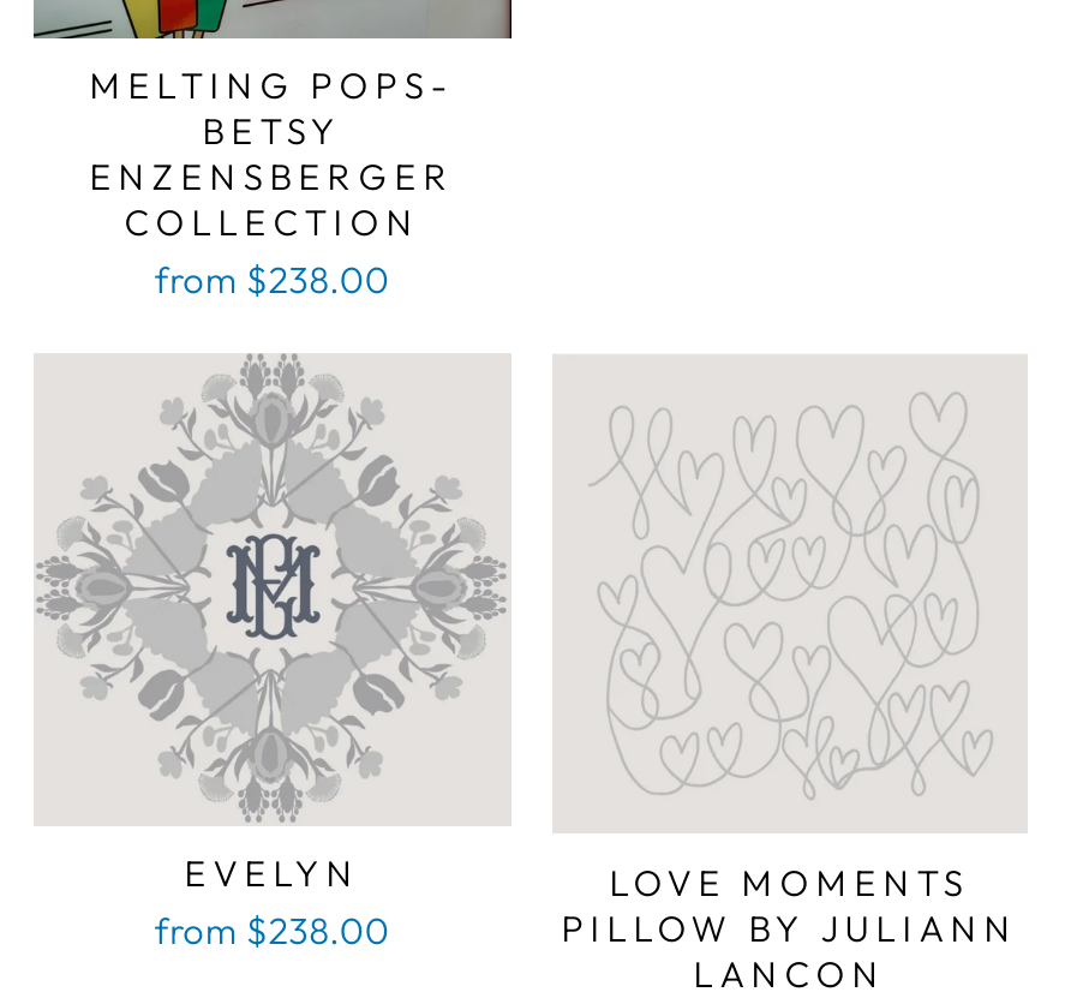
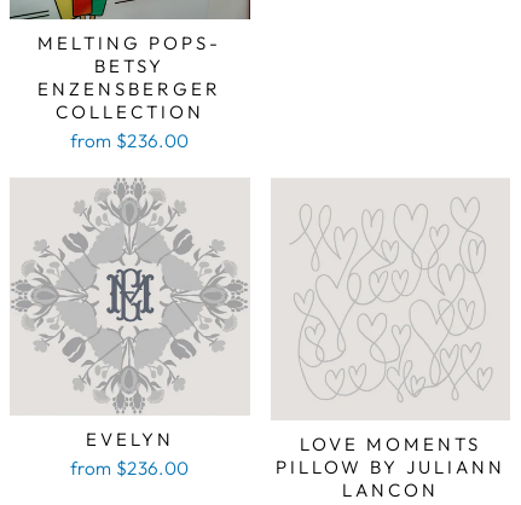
[154,257,389,303] from $238.00 -> [70,130,189,152] from $236.00
[154,908,389,954] from $238.00 -> [70,457,189,480] from $236.00

